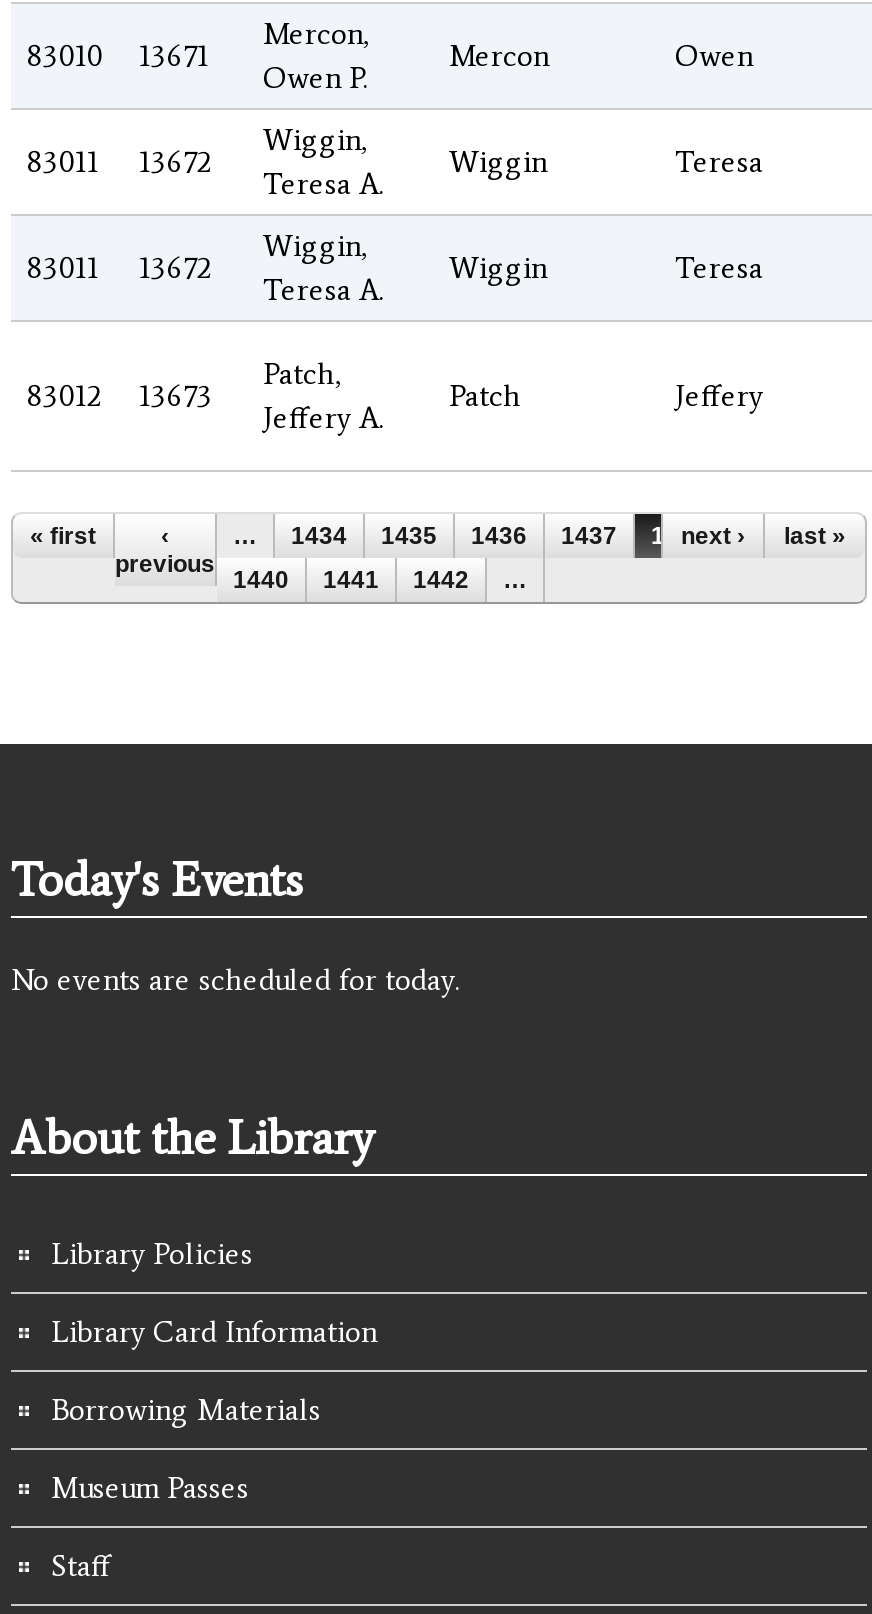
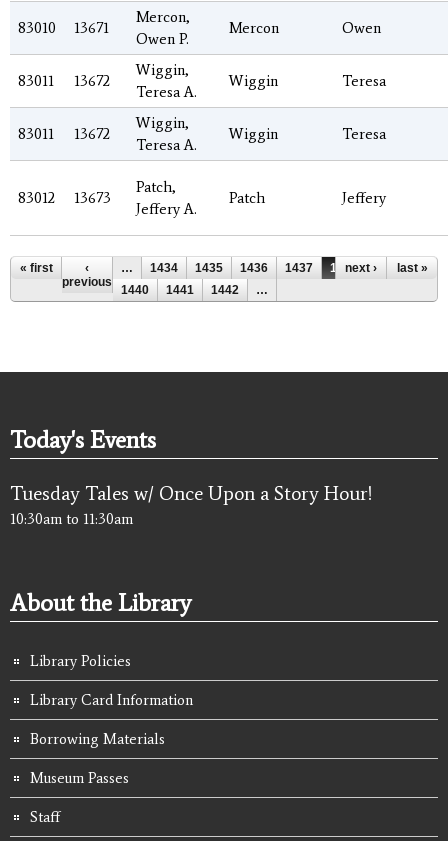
[11,962,461,998] No events are scheduled for today. -> [10,481,372,528] Tuesday Tales w/ Once Upon a Story Hour! | 10:30am to 11:30am

